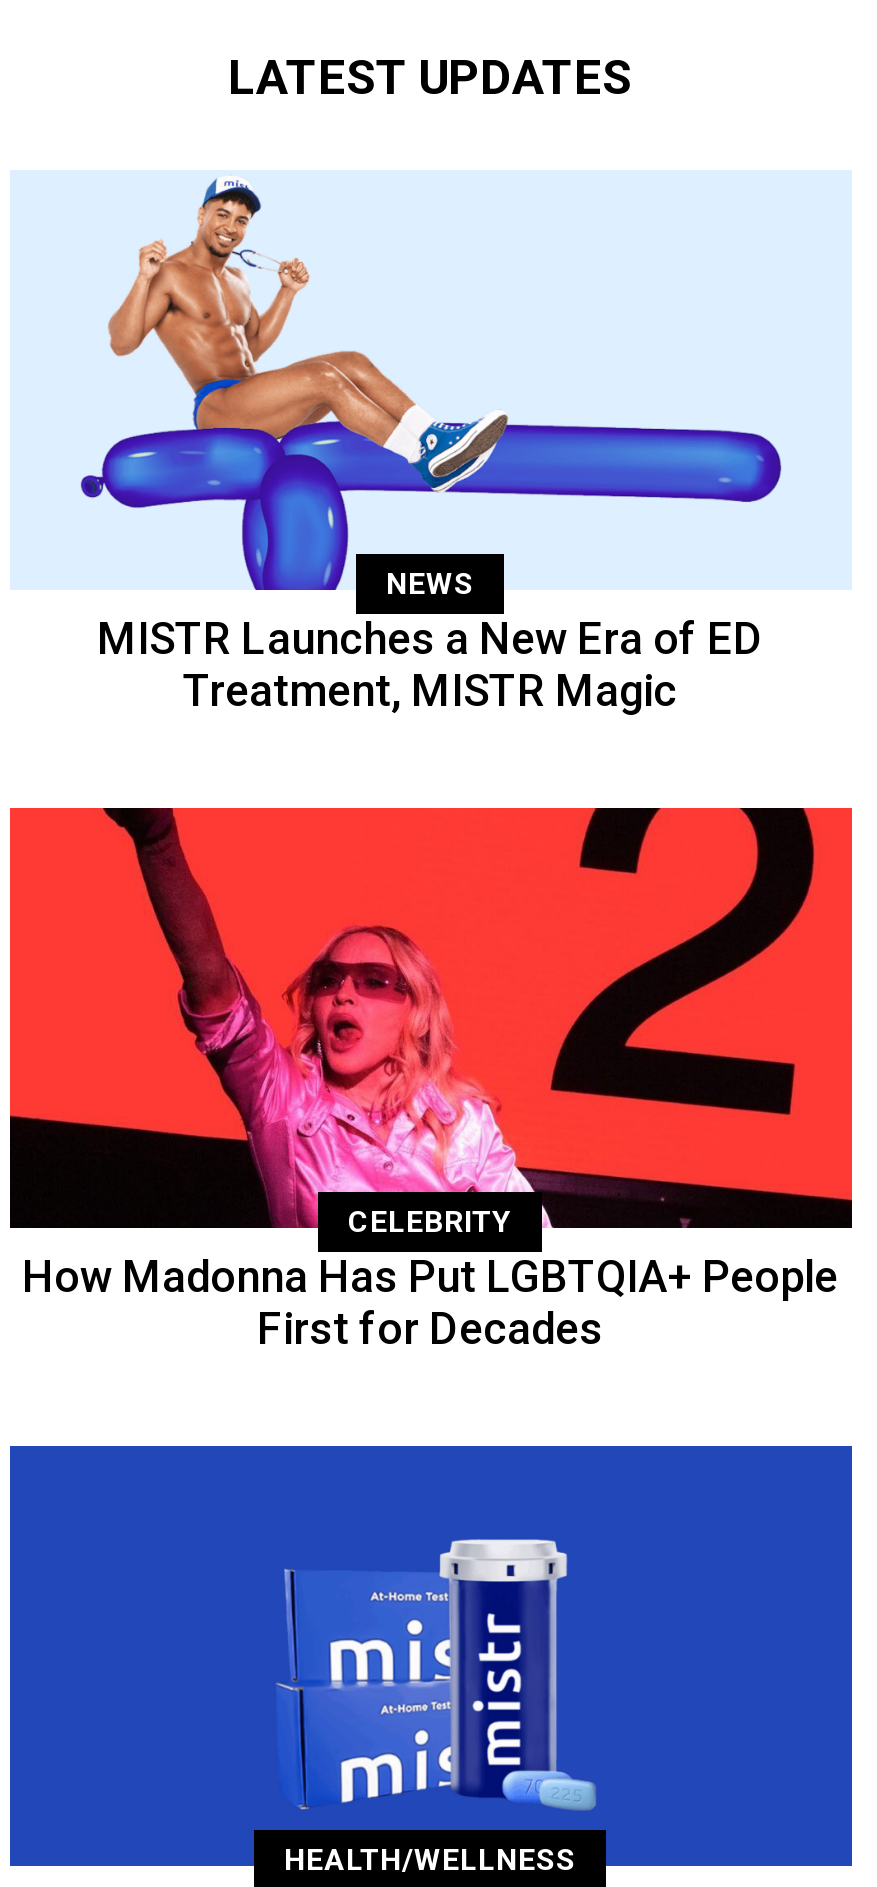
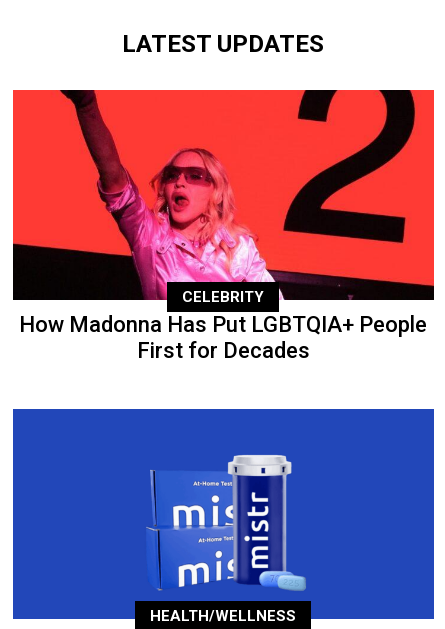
[12,173,850,716] [image] | NEWS | MISTR Launches a New Era of ED | Treatment, MISTR Magic -> none

